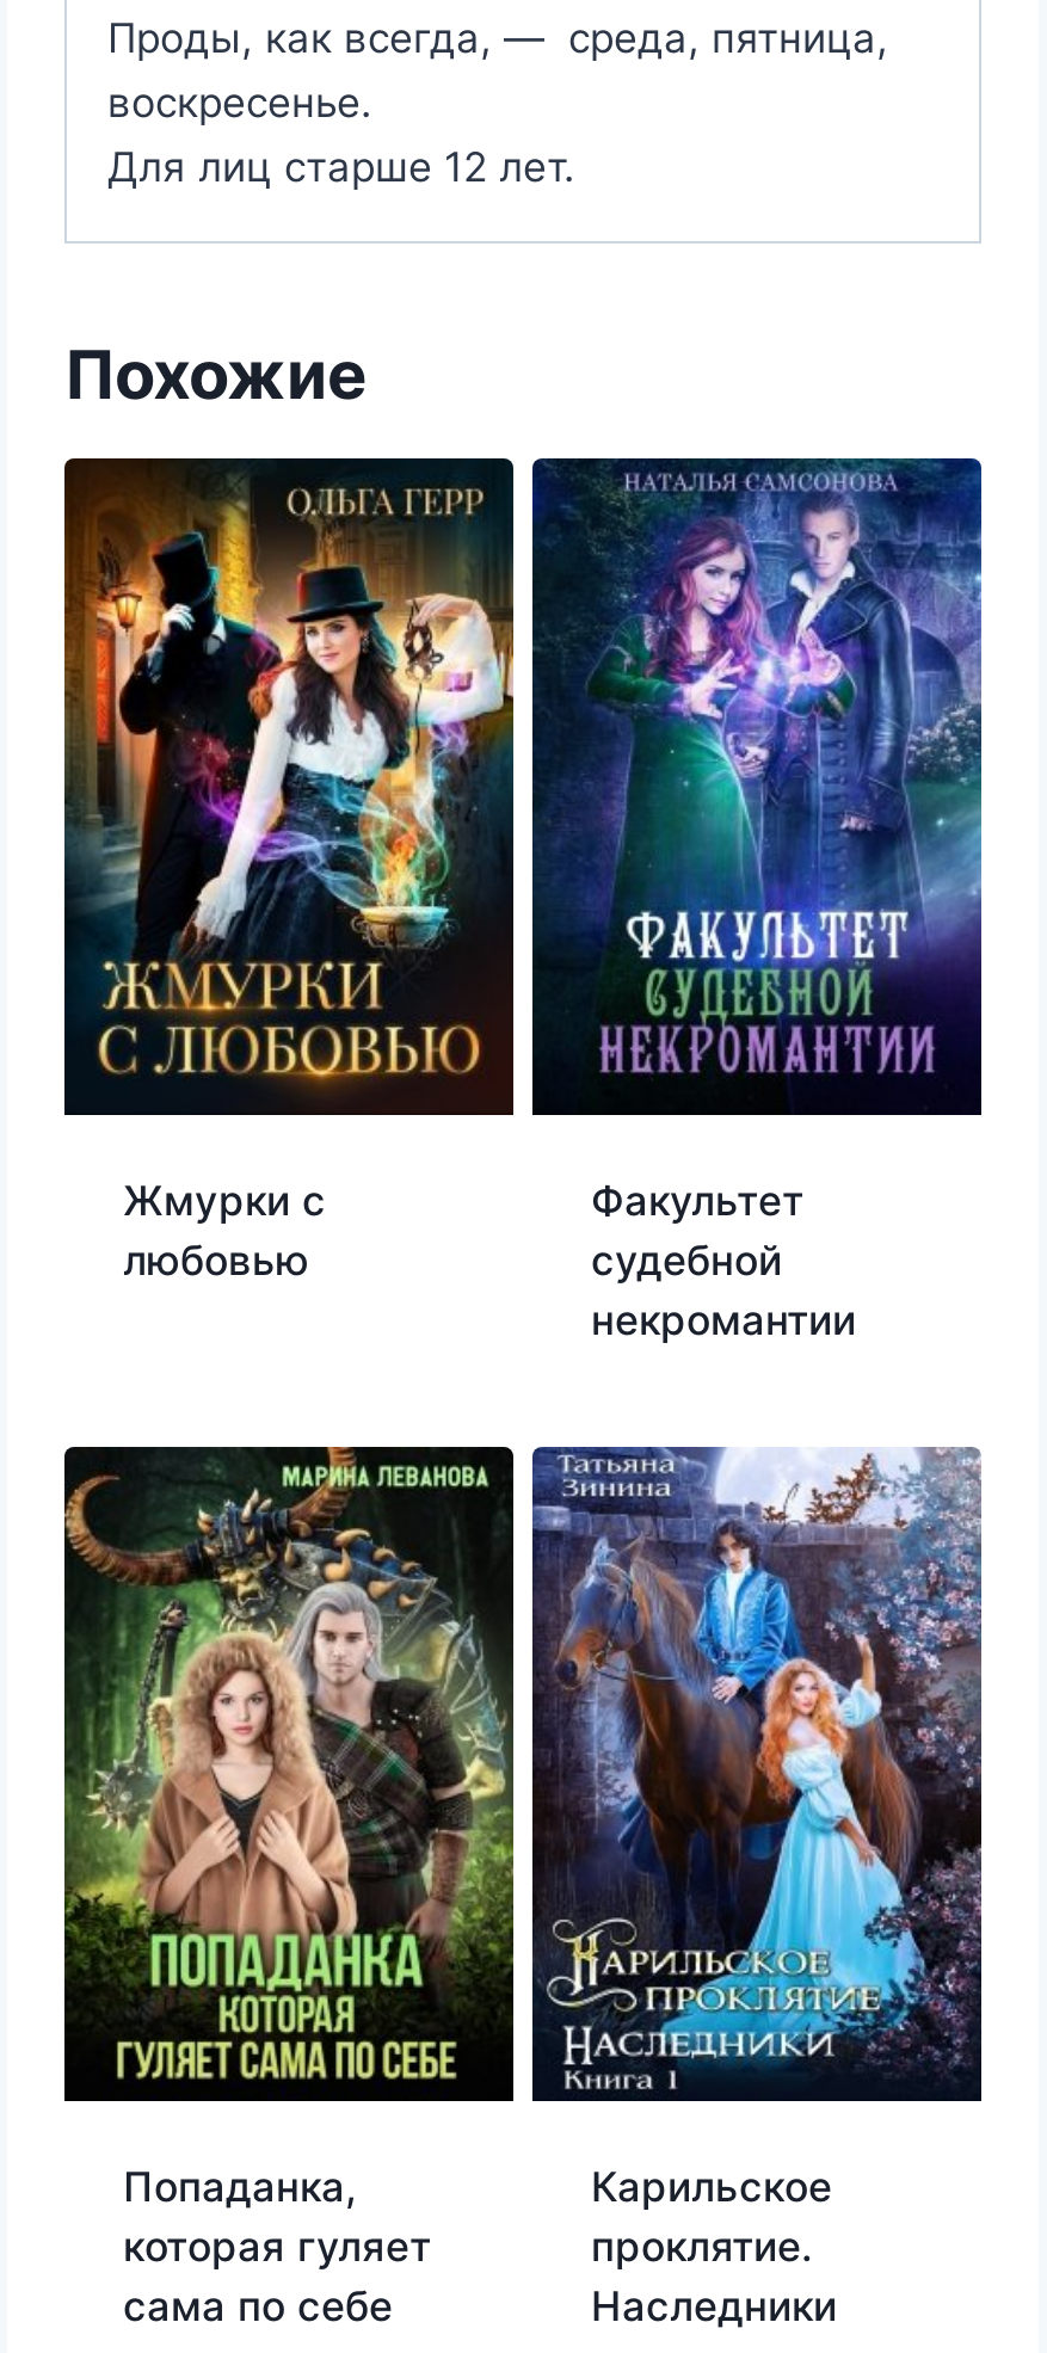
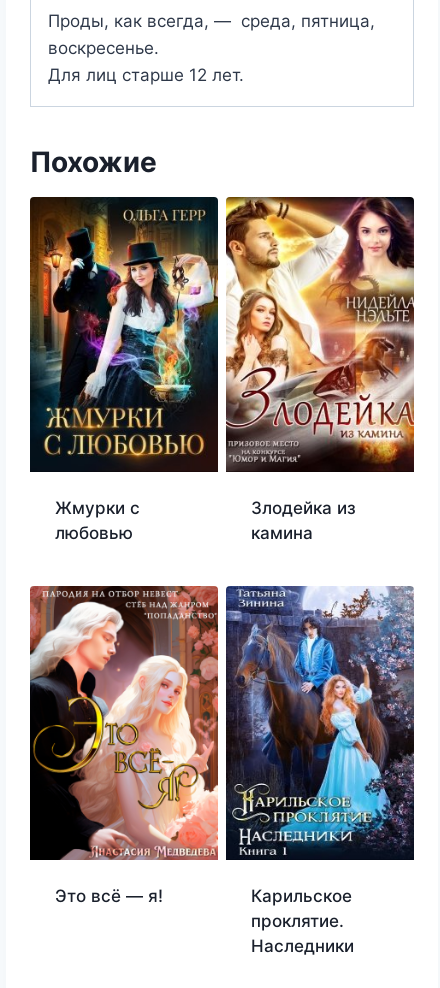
[530,456,984,1343] [image] | Факультет | судебной | некромантии -> [225,196,415,543] [image] | Злодейка из | камина
[62,1445,516,2330] [image] | Попаданка, | которая гуляет | сама по себе -> [29,585,219,906] [image] | Это всё — я!

